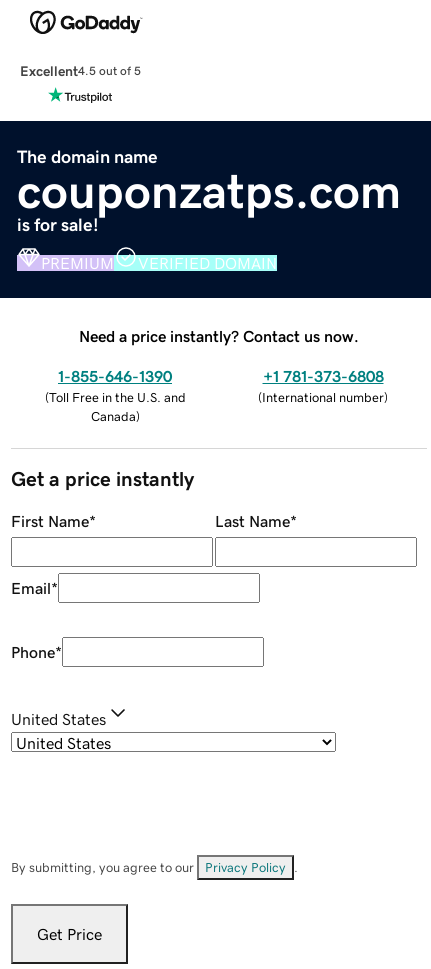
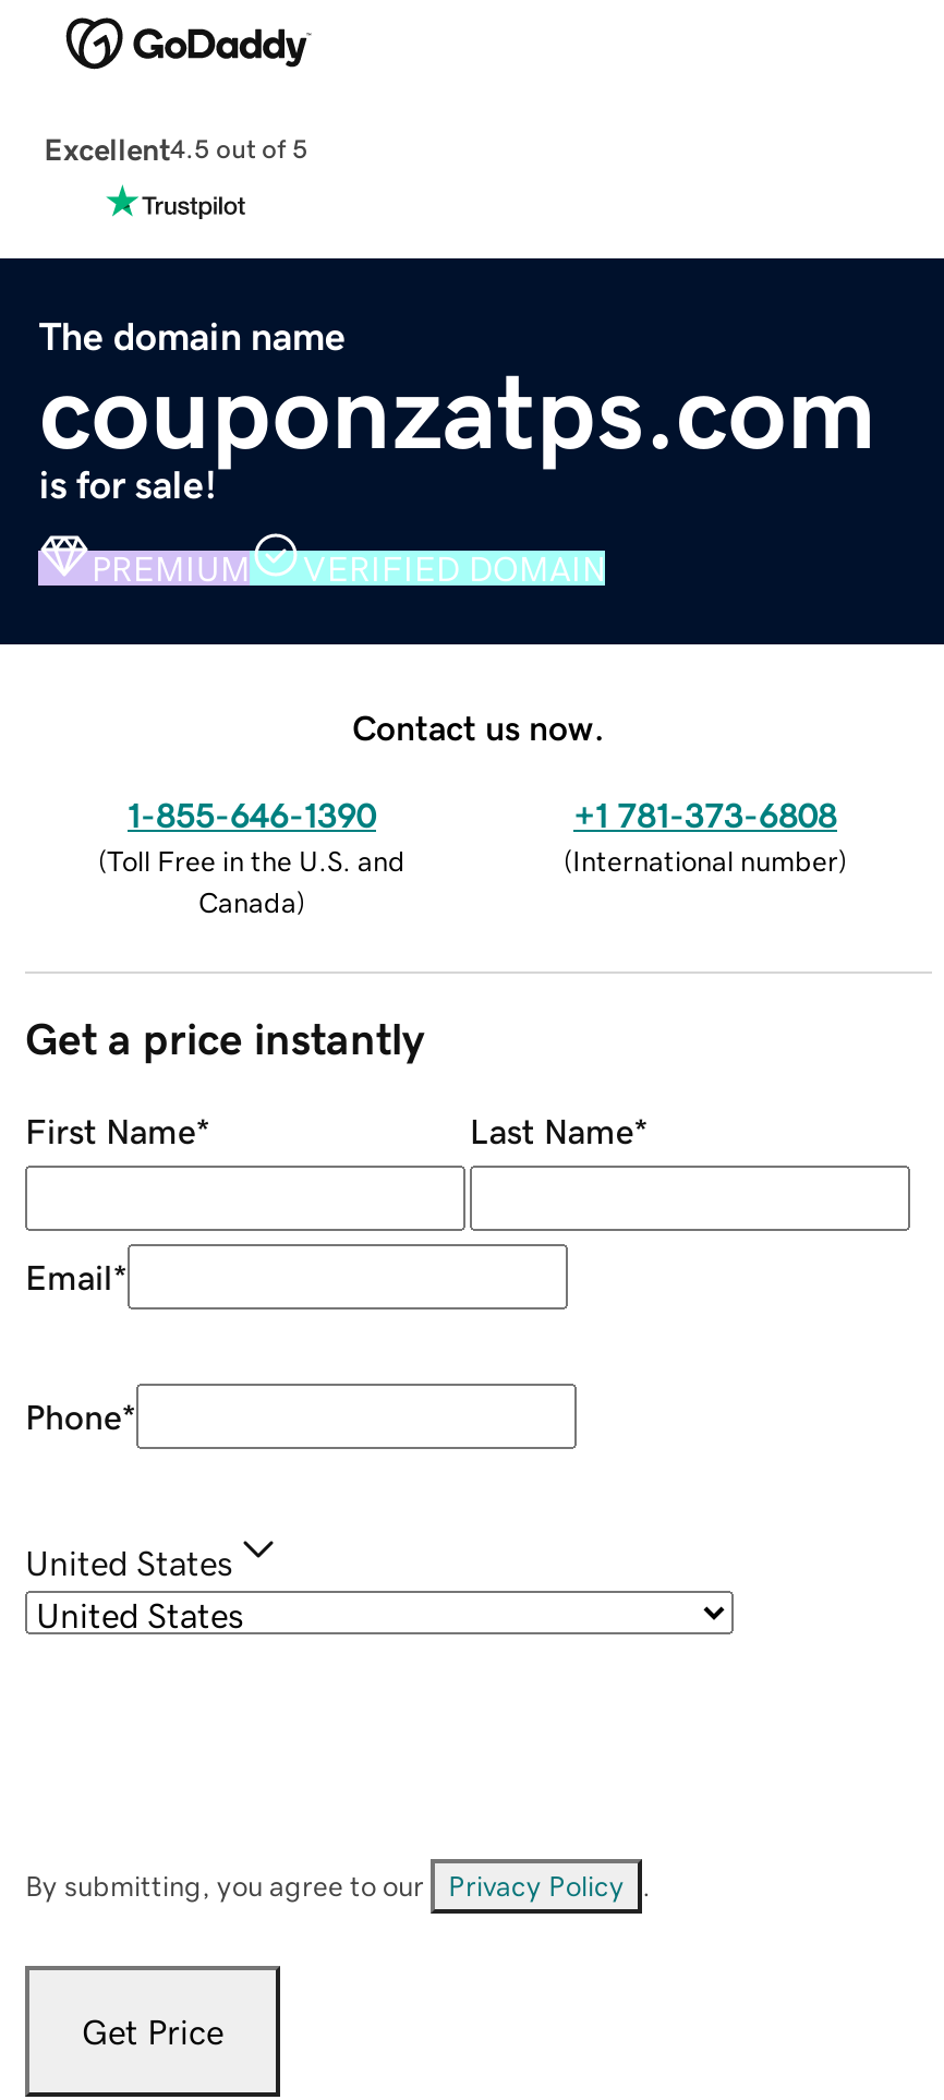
[79,328,359,344] Need a price instantly? Contact us now. -> [352,709,605,744] Contact us now.

